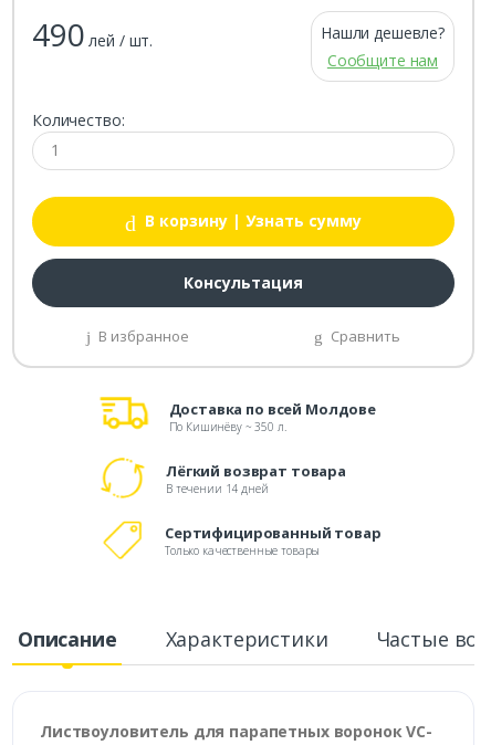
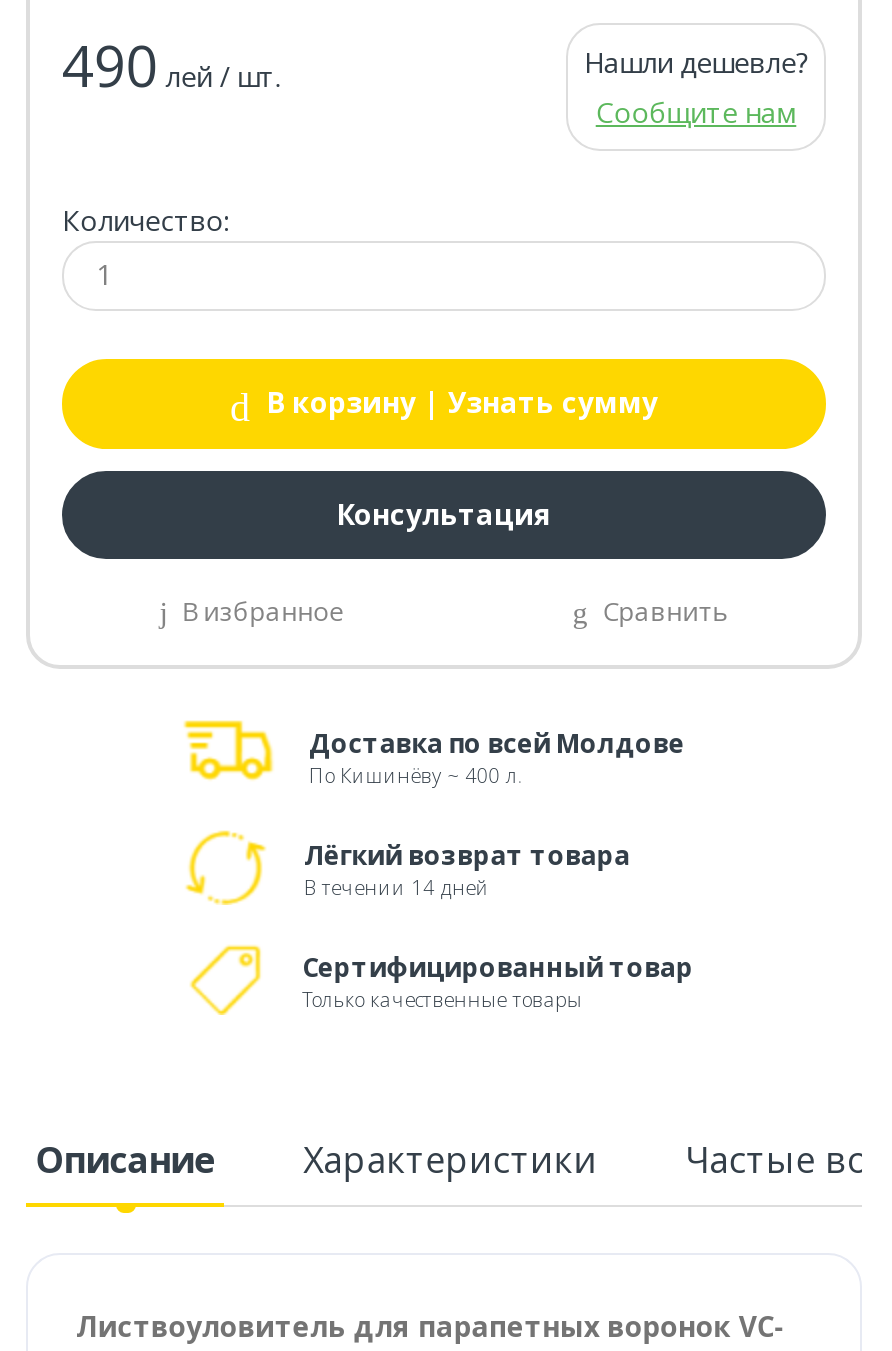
[169,419,286,434] По Кишинёву ~ 350 л. -> [309,761,521,789] По Кишинёву ~ 400 л.

